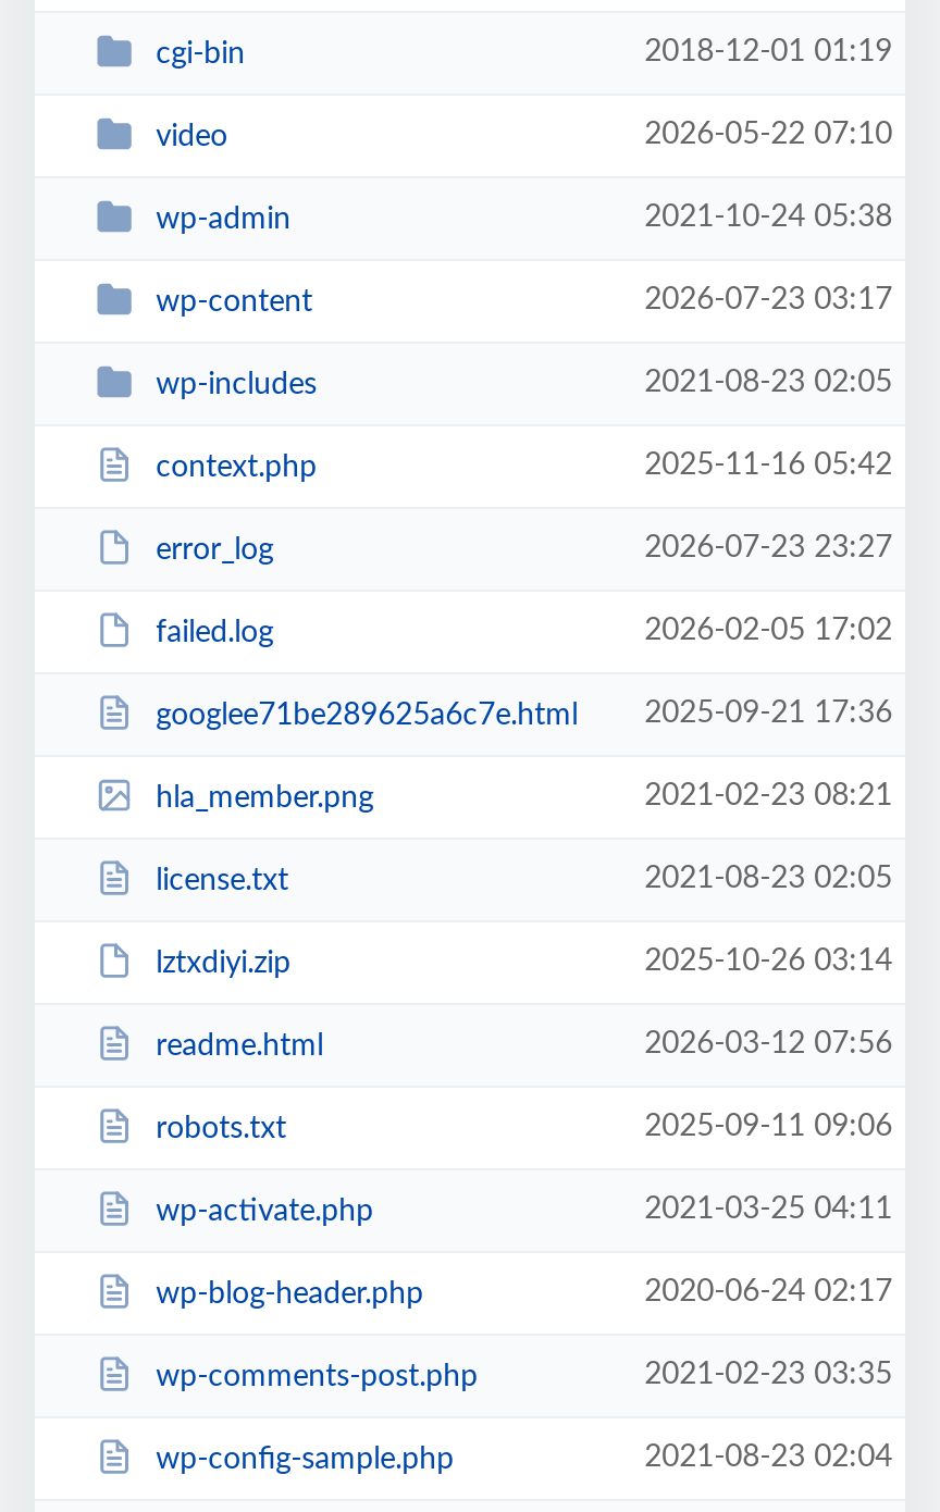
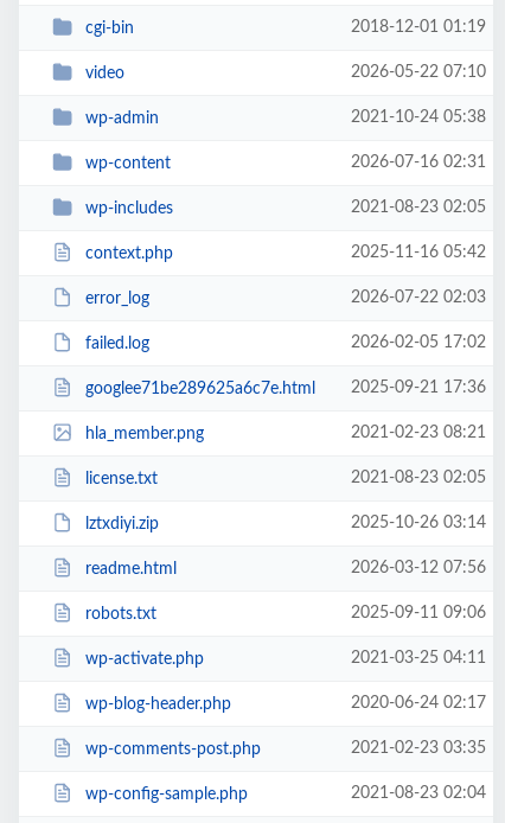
[644,285,892,315] 2026-07-23 03:17 -> [351,154,486,171] 2026-07-16 02:31
[644,533,892,563] 2026-07-23 23:27 -> [351,289,486,306] 2026-07-22 02:03

